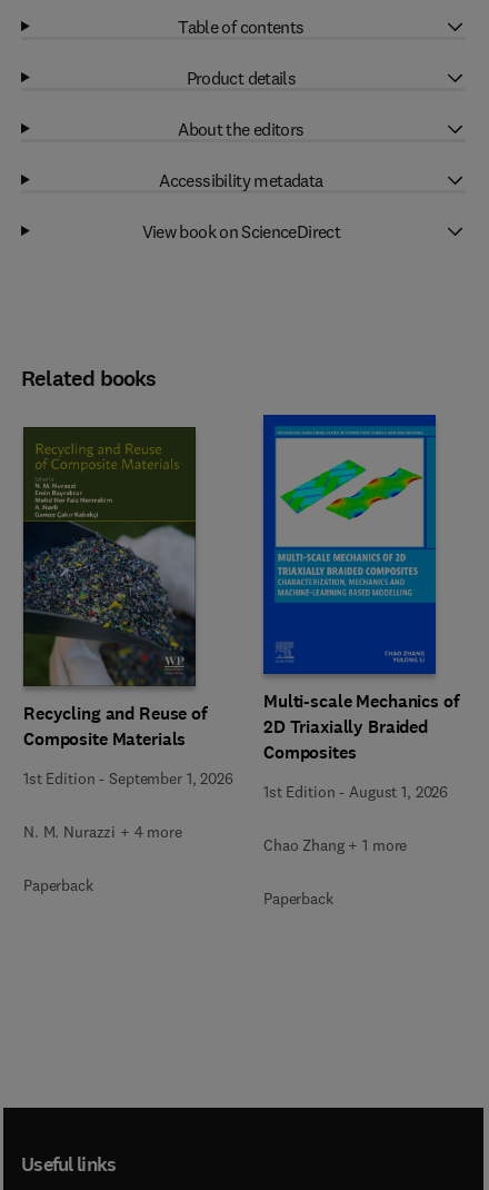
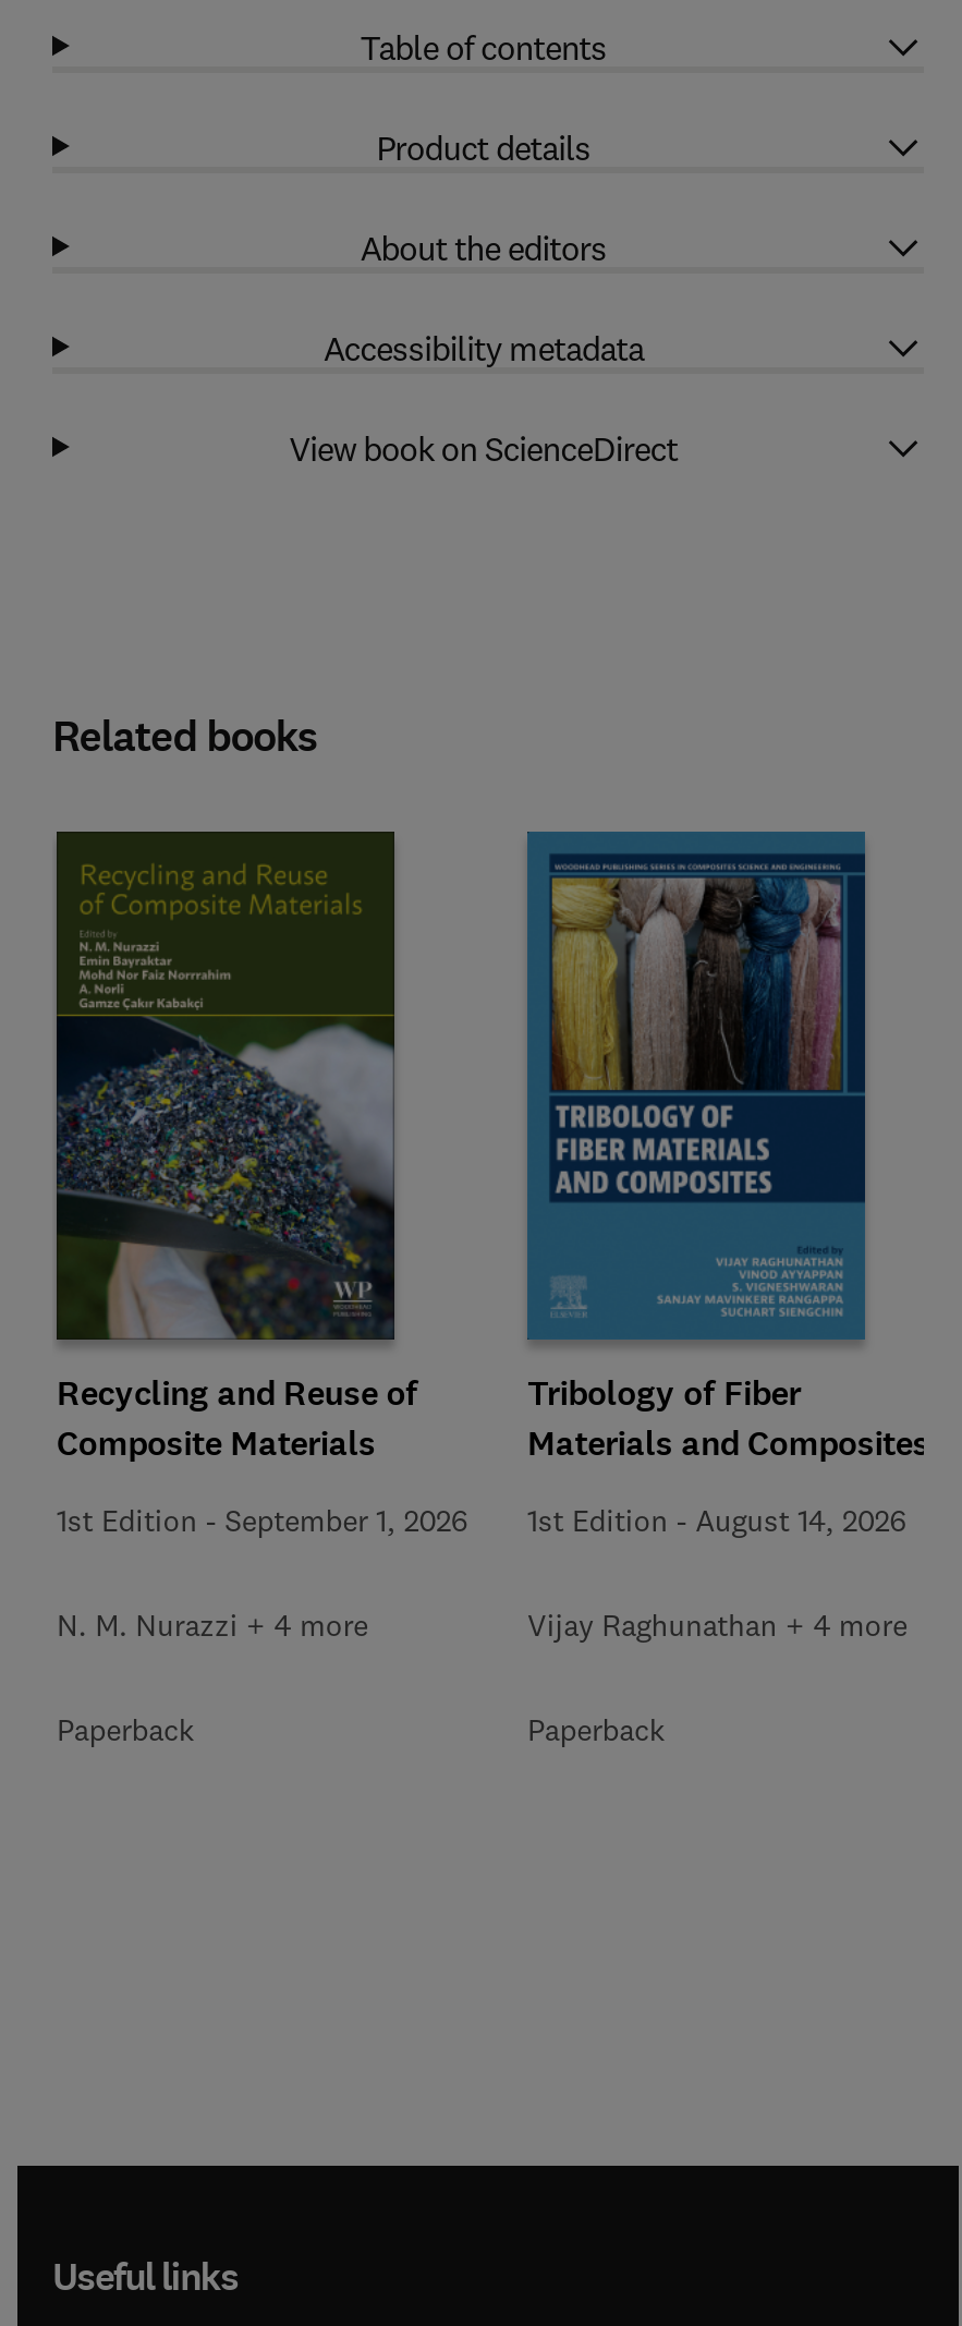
[262,414,460,763] [image] | Multi-scale Mechanics of | 2D Triaxially Braided | Composites -> [525,808,930,1466] [image] | Tribology of Fiber | Materials and Composites
[263,781,448,801] 1st Edition - August 1, 2026 -> [527,1501,906,1540] 1st Edition - August 14, 2026
[263,835,407,855] Chao Zhang + 1 more -> [527,1606,907,1645] Vijay Raghunathan + 4 more

